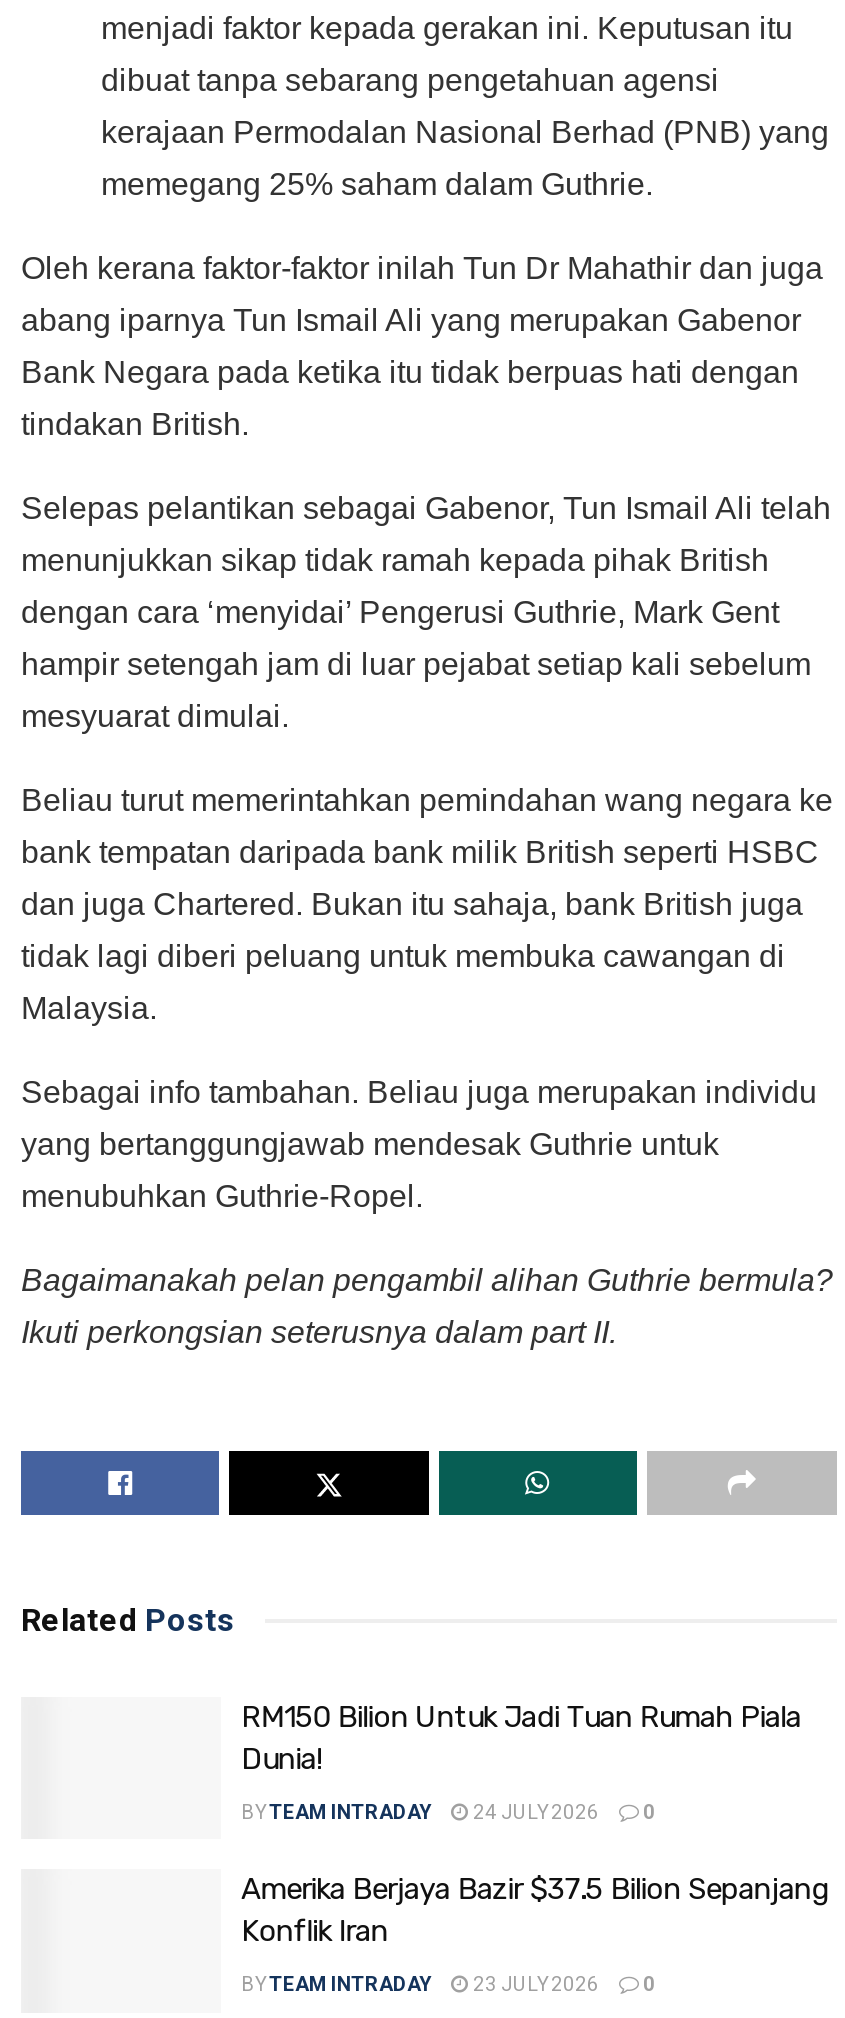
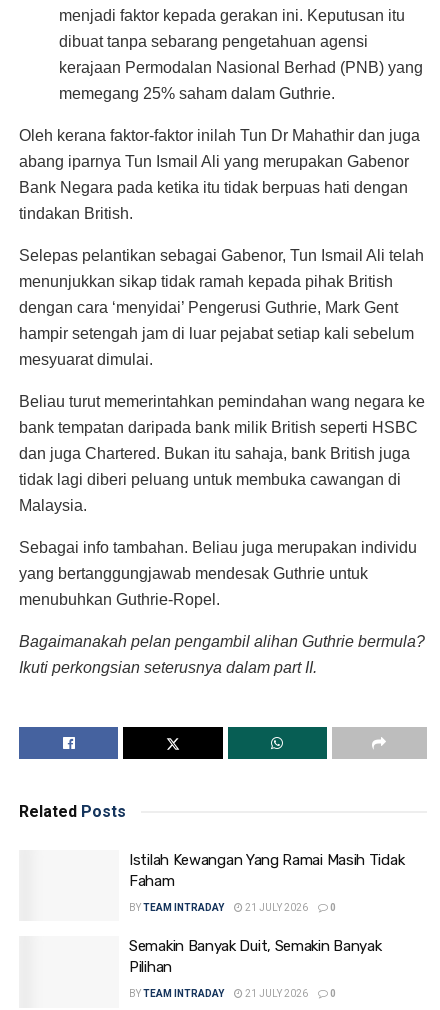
[241,1698,801,1776] RM150 Bilion Untuk Jadi Tuan Rumah Piala | Dunia! -> [129,850,404,889] Istilah Kewangan Yang Ramai Masih Tidak | Faham
[241,1800,655,1822] BY TEAM INTRADAY 24 JULY 2026 0 -> [129,901,336,912] BY TEAM INTRADAY 21 JULY 2026 0
[241,1871,829,1949] Amerika Berjaya Bazir $37.5 Bilion Sepanjang | Konflik Iran -> [129,937,381,976] Semakin Banyak Duit, Semakin Banyak | Pilihan
[241,1973,655,1995] BY TEAM INTRADAY 23 JULY 2026 0 -> [129,988,336,999] BY TEAM INTRADAY 21 JULY 2026 0

